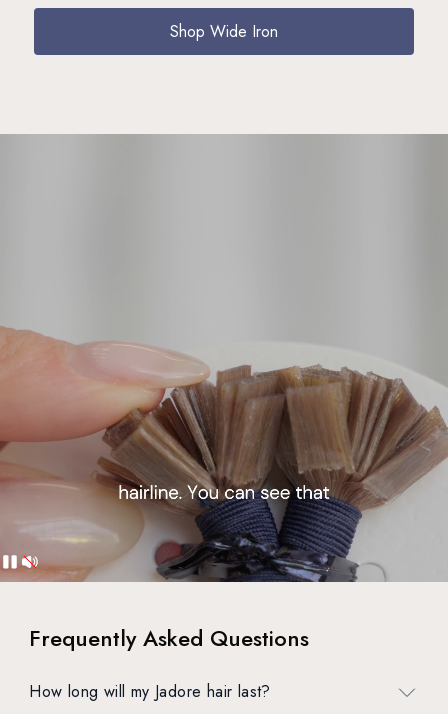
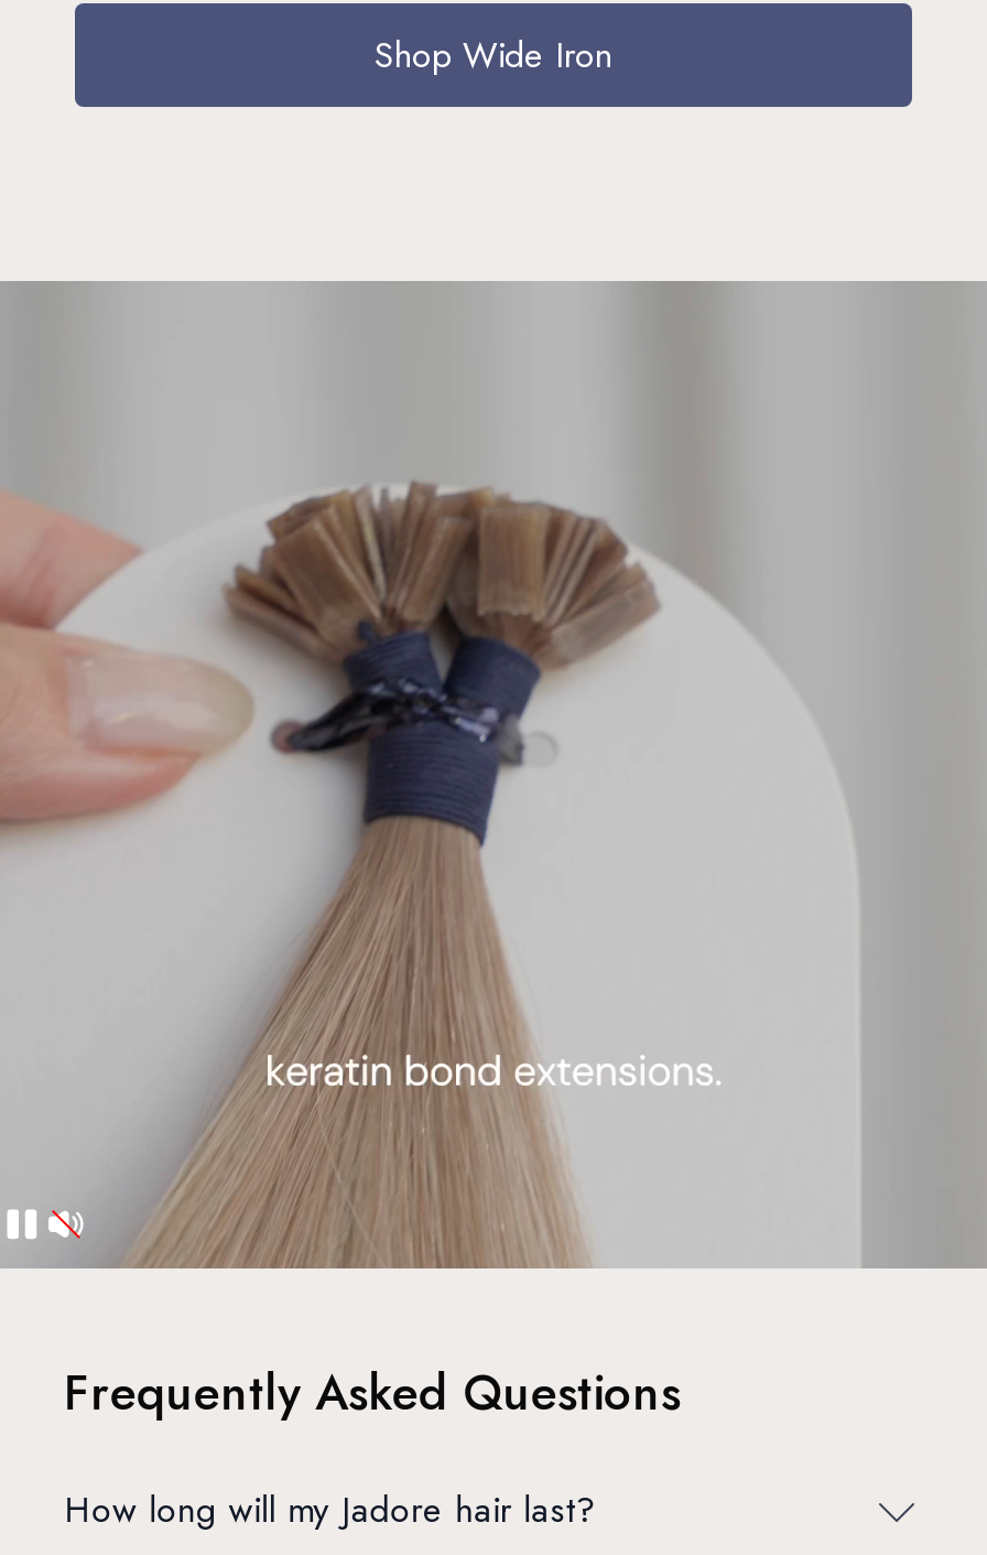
[3,224,445,583] [image] -> [7,475,980,1271] [image]

